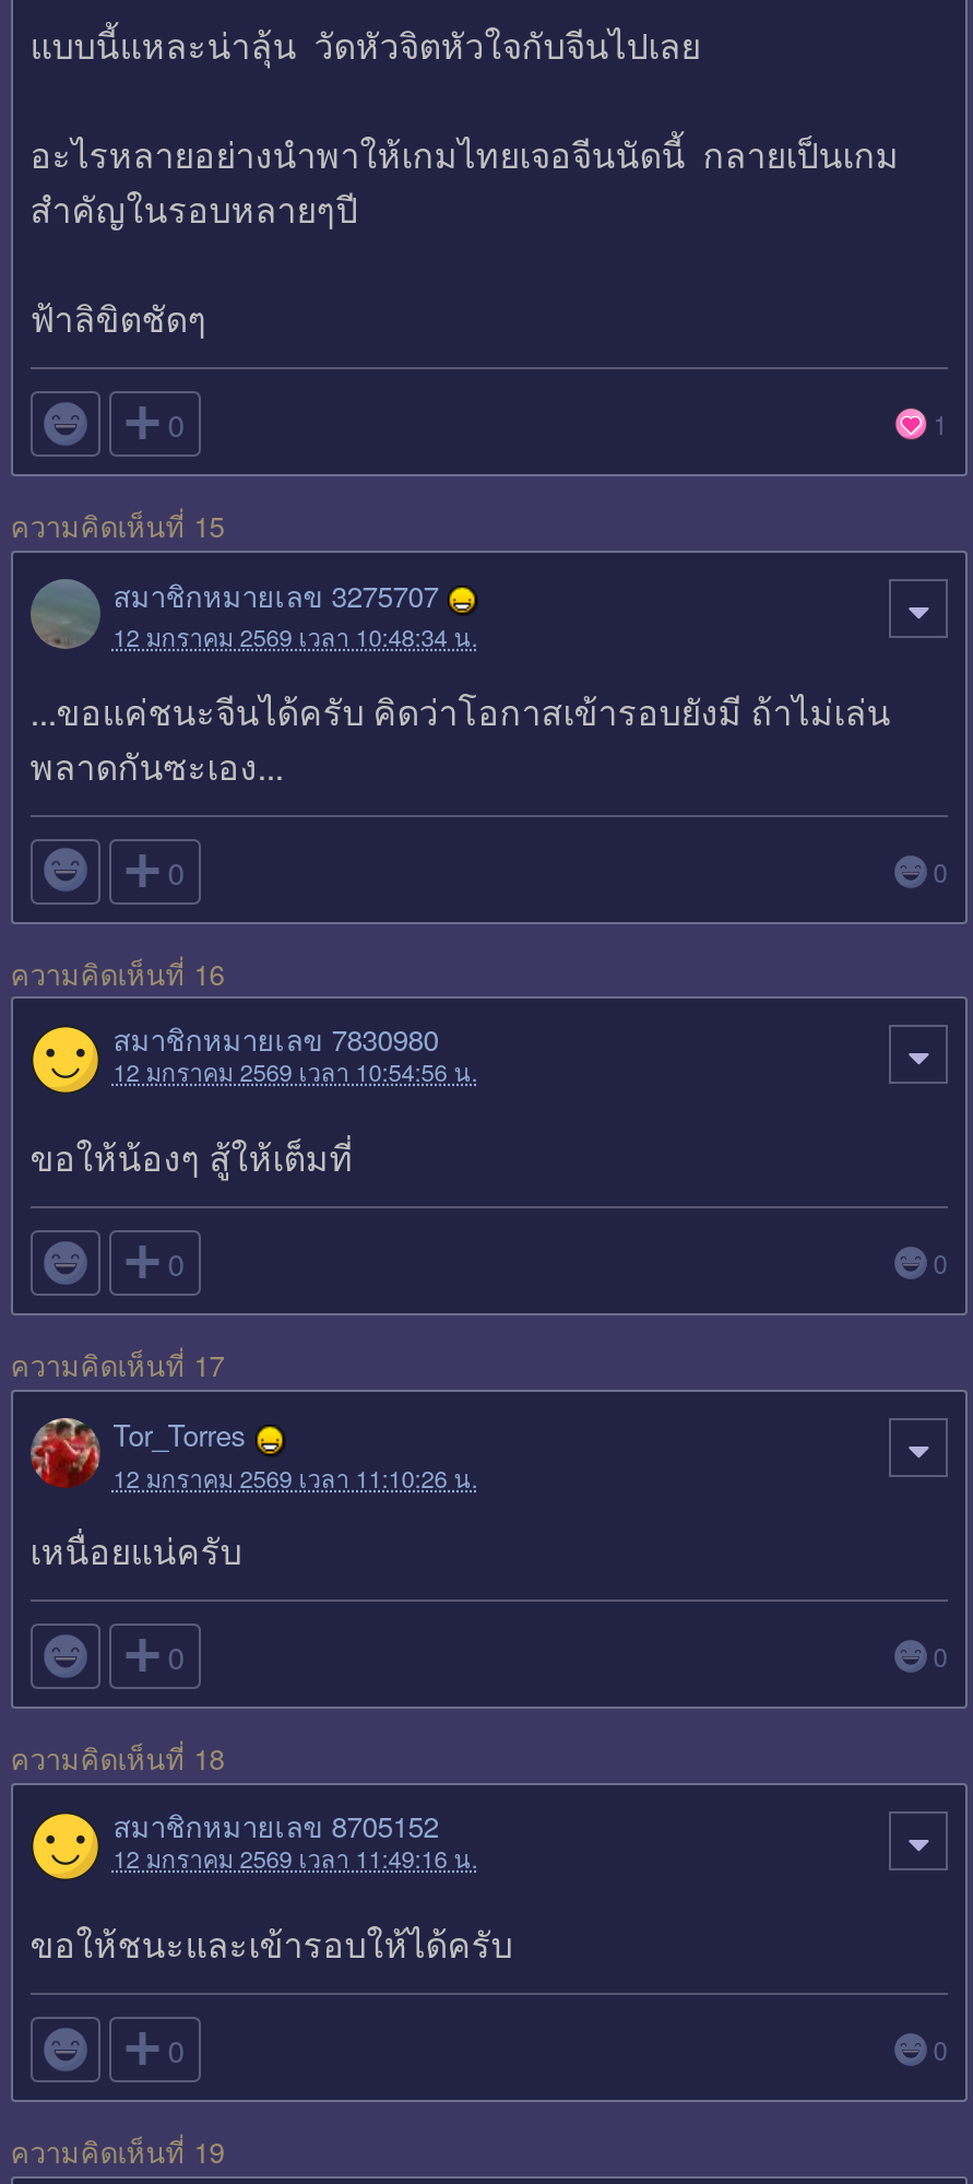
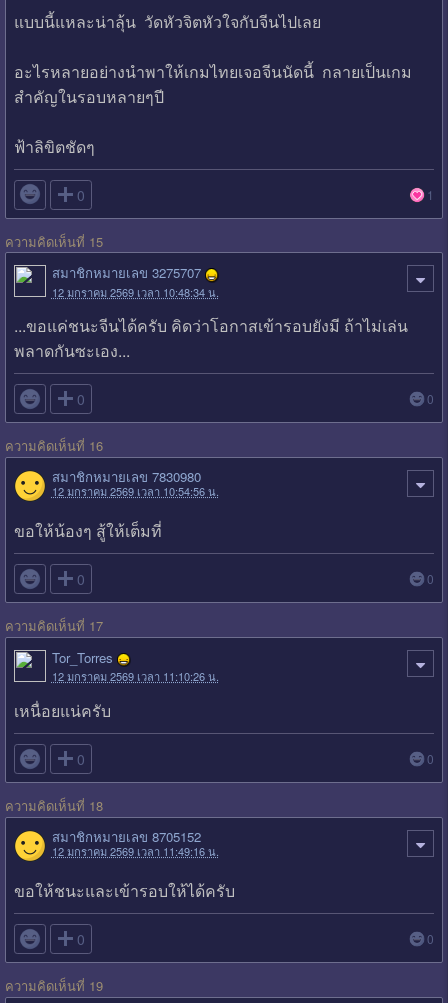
[28,577,100,651] [image] -> [13,264,47,298] [image]
[28,1416,103,1490] [image] -> [13,649,47,683] [image]

